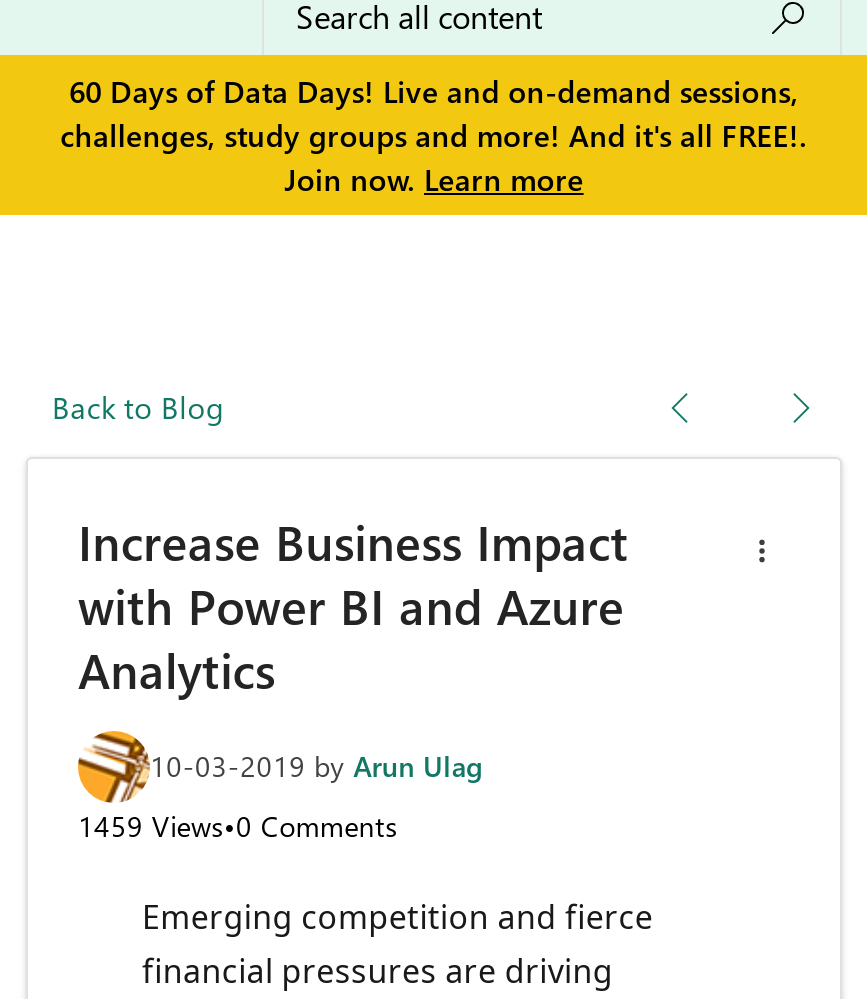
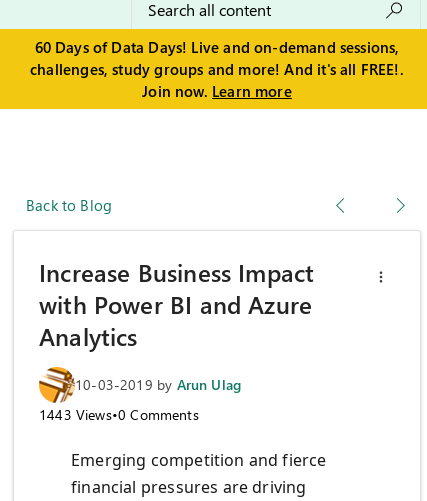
[78,808,398,846] 1459 Views•0 Comments -> [39,405,199,424] 1443 Views•0 Comments

